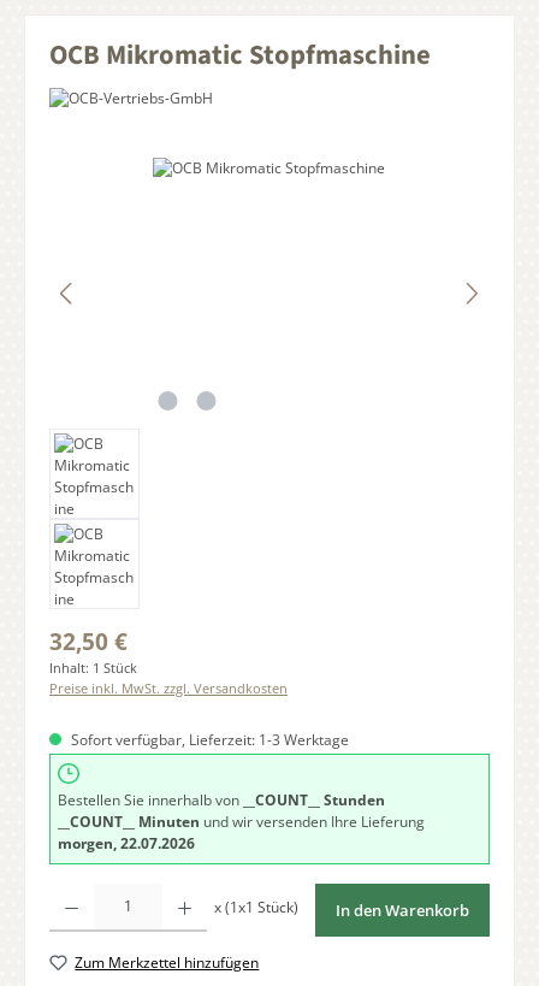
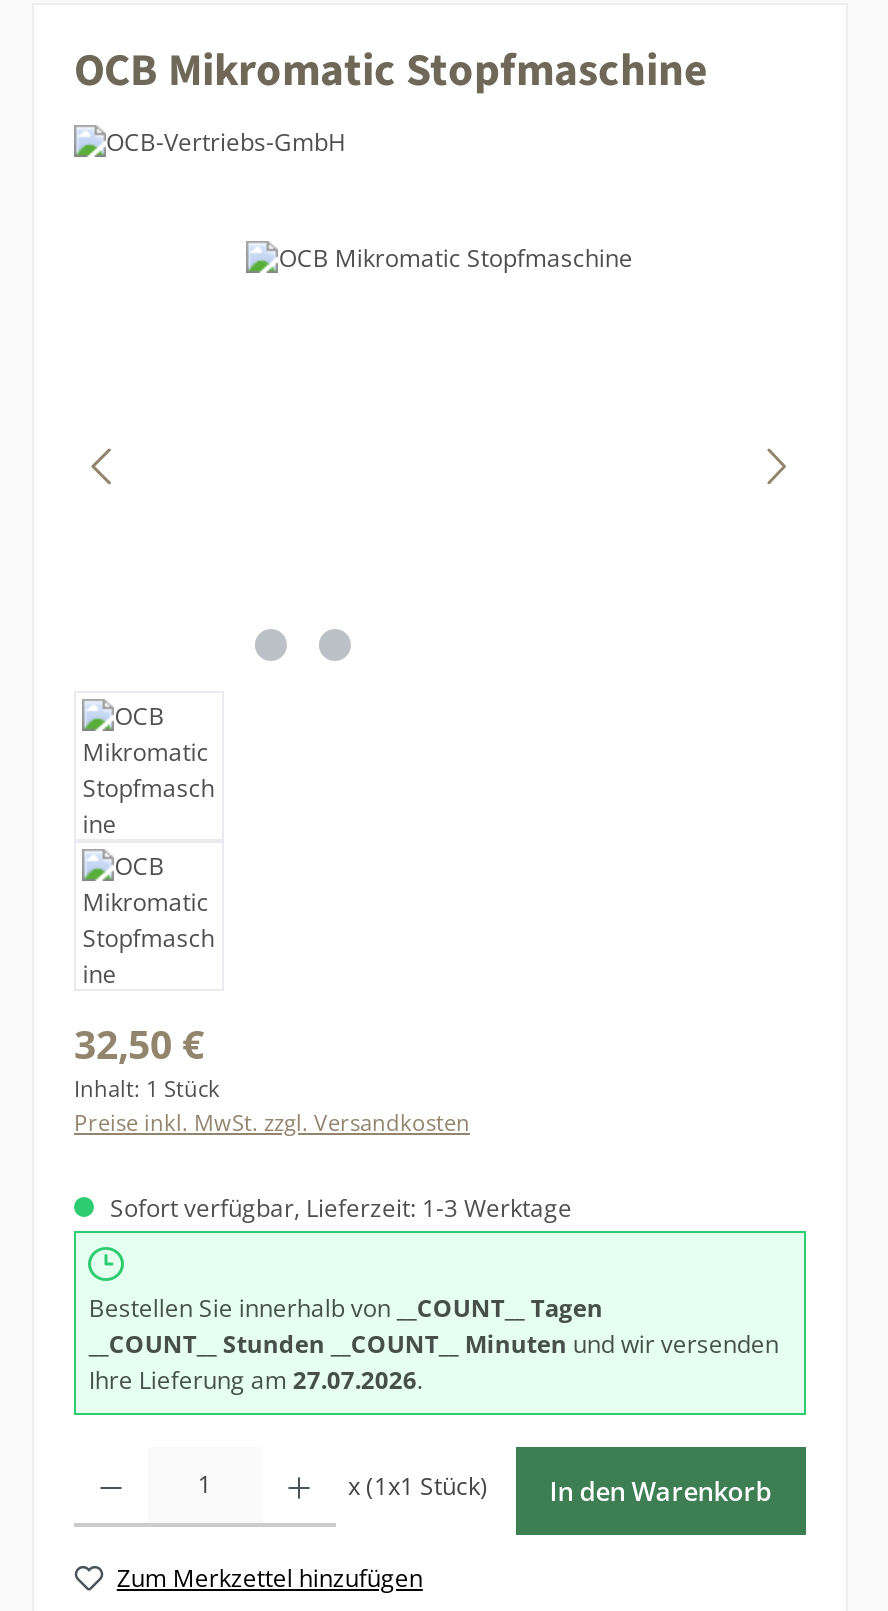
[58,790,425,854] Bestellen Sie innerhalb von __COUNT__ Stunden | __COUNT__ Minuten und wir versenden Ihre Lieferung | morgen, 22.07.2026 -> [89,1292,779,1398] Bestellen Sie innerhalb von __COUNT__ Tagen | __COUNT__ Stunden __COUNT__ Minuten und wir versenden | Ihre Lieferung am 27.07.2026.

